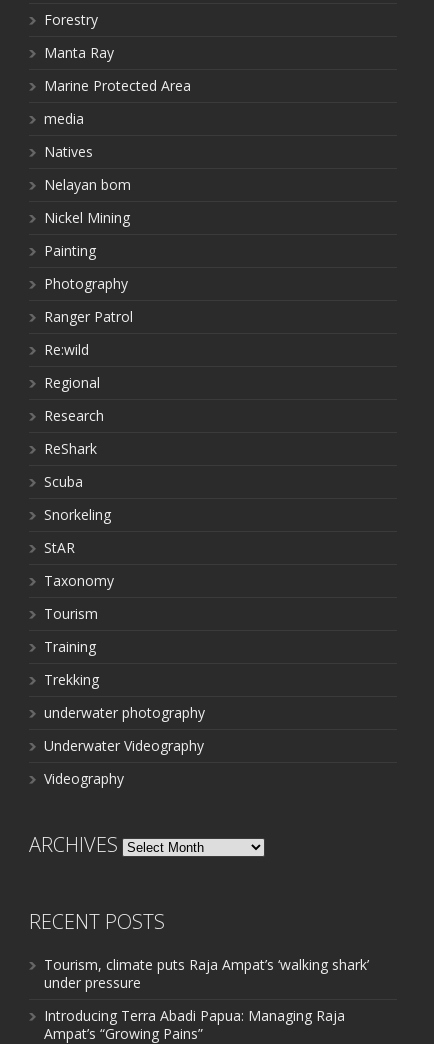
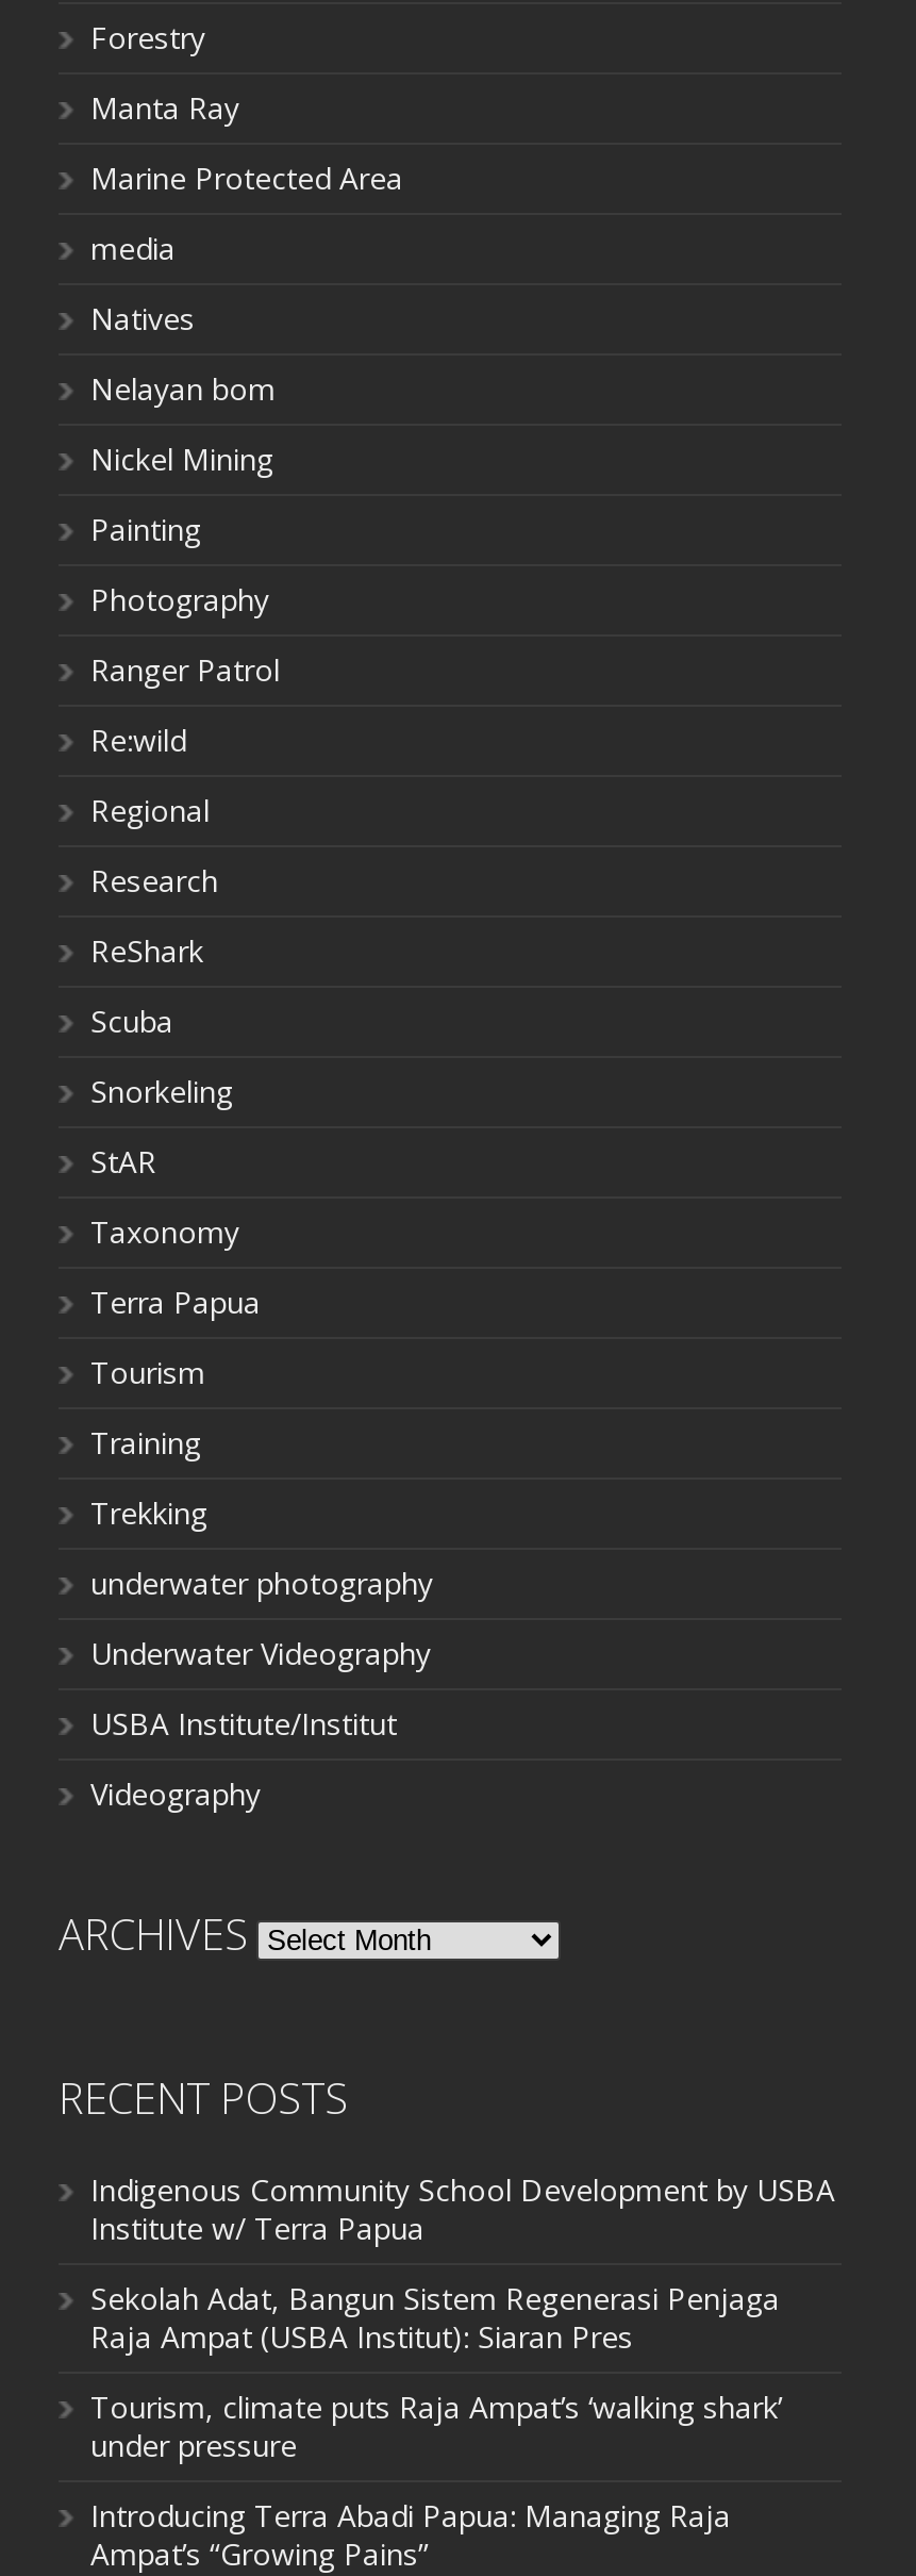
none -> [90,1282,261,1322] Terra Papua
none -> [90,1704,397,1744] USBA Institute/Institut
none -> [90,2170,835,2357] Indigenous Community School Development by USBA | Institute w/ Terra Papua | Sekolah Adat, Bangun Sistem Regenerasi Penjaga | Raja Ampat (USBA Institut): Siaran Pres

